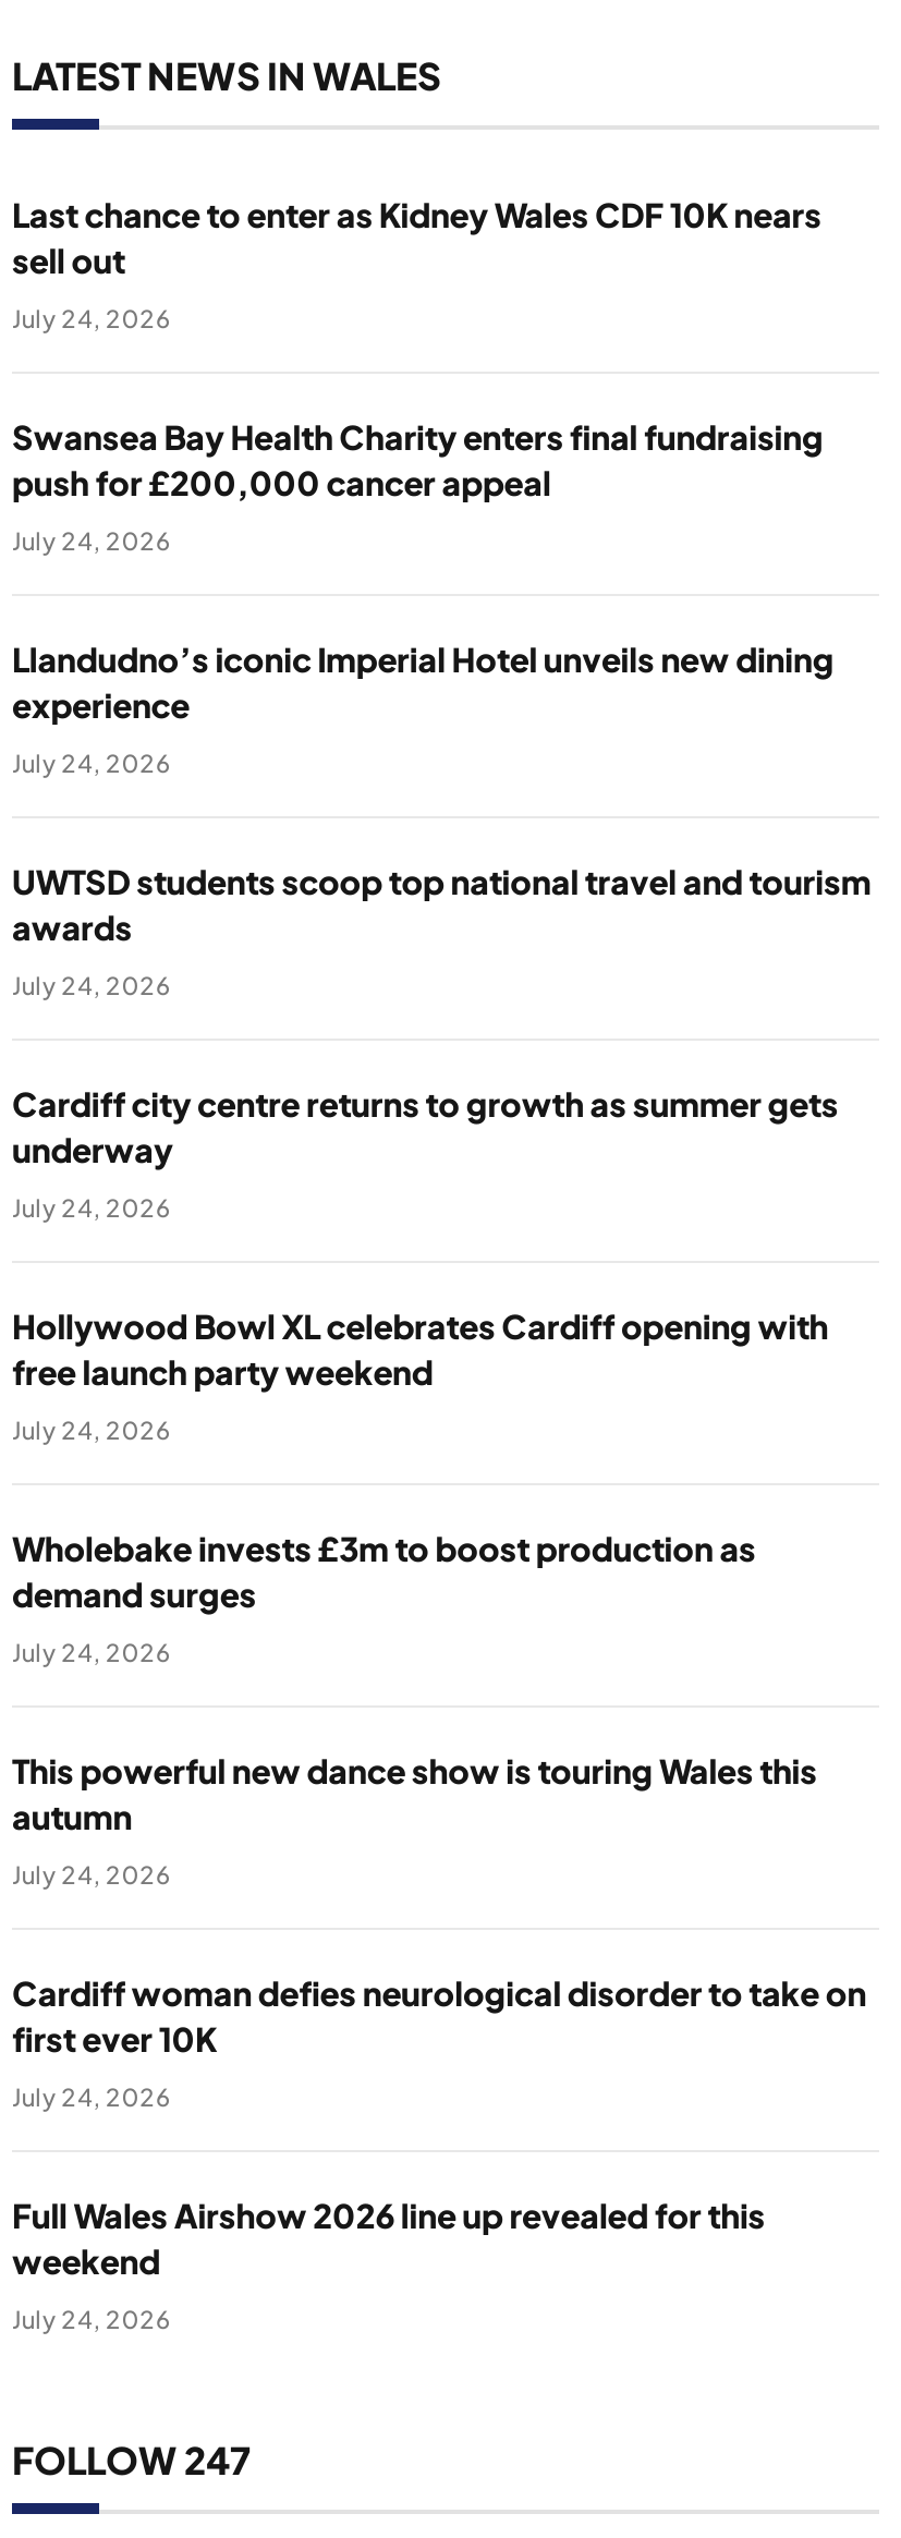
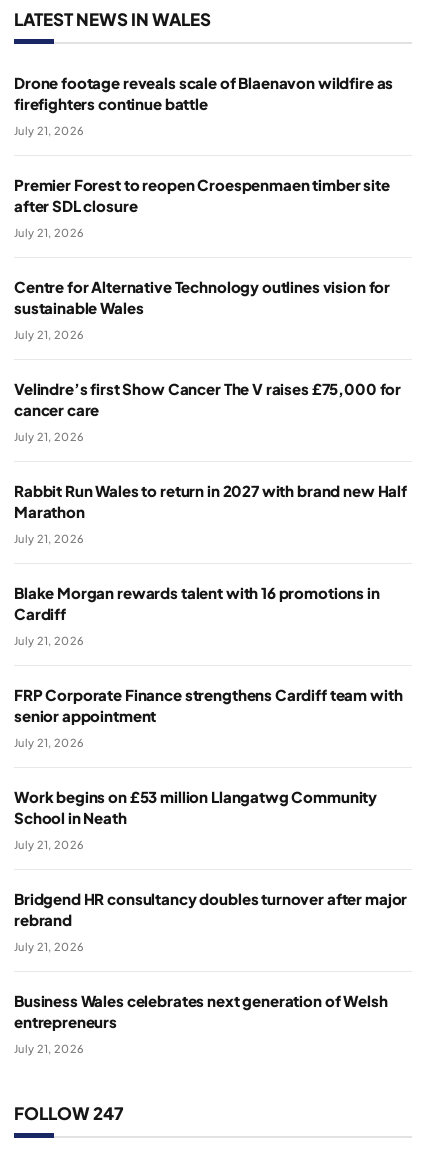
[12,194,821,281] Last chance to enter as Kidney Wales CDF 10K nears | sell out -> [14,73,393,113] Drone footage reveals scale of Blaenavon wildfire as | firefighters continue battle
[12,305,172,333] July 24, 2026 -> [14,124,84,137] July 21, 2026
[12,416,823,503] Swansea Bay Health Charity enters final fundraising | push for £200,000 cancer appeal -> [14,175,390,215] Premier Forest to reopen Croespenmaen timber site | after SDL closure
[12,527,172,556] July 24, 2026 -> [14,226,84,239] July 21, 2026
[12,638,834,726] Llandudno’s iconic Imperial Hotel unveils new dining | experience -> [14,277,390,317] Centre for Alternative Technology outlines vision for | sustainable Wales
[12,750,172,778] July 24, 2026 -> [14,328,84,341] July 21, 2026
[12,861,871,948] UWTSD students scoop top national travel and tourism | awards -> [14,379,401,419] Velindre’s first Show Cancer The V raises £75,000 for | cancer care
[12,972,172,1000] July 24, 2026 -> [14,430,84,443] July 21, 2026
[12,1083,838,1170] Cardiff city centre returns to growth as summer gets | underway -> [14,481,407,521] Rabbit Run Wales to return in 2027 with brand new Half | Marathon
[12,1194,172,1222] July 24, 2026 -> [14,532,84,545] July 21, 2026
[12,1305,828,1392] Hollywood Bowl XL celebrates Cardiff opening with | free launch party weekend -> [14,583,380,623] Blake Morgan rewards talent with 16 promotions in | Cardiff
[12,1416,172,1445] July 24, 2026 -> [14,634,84,647] July 21, 2026
[12,1528,756,1615] Wholebake invests £3m to boost production as | demand surges -> [14,685,402,725] FRP Corporate Finance strengthens Cardiff team with | senior appointment
[12,1639,172,1667] July 24, 2026 -> [14,736,84,749] July 21, 2026
[12,1750,817,1837] This powerful new dance show is touring Wales this | autumn -> [14,787,377,827] Work begins on £53 million Llangatwg Community | School in Neath
[12,1861,172,1889] July 24, 2026 -> [14,838,84,851] July 21, 2026
[12,1972,866,2059] Cardiff woman defies neurological disorder to take on | first ever 10K -> [14,889,407,929] Bridgend HR consultancy doubles turnover after major | rebrand
[12,2083,172,2112] July 24, 2026 -> [14,940,84,953] July 21, 2026
[12,2195,765,2282] Full Wales Airshow 2026 line up revealed for this | weekend -> [14,991,387,1031] Business Wales celebrates next generation of Welsh | entrepreneurs
[12,2306,172,2334] July 24, 2026 -> [14,1042,84,1055] July 21, 2026

